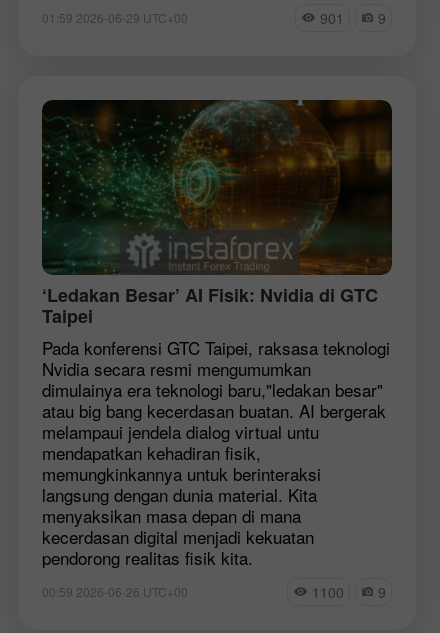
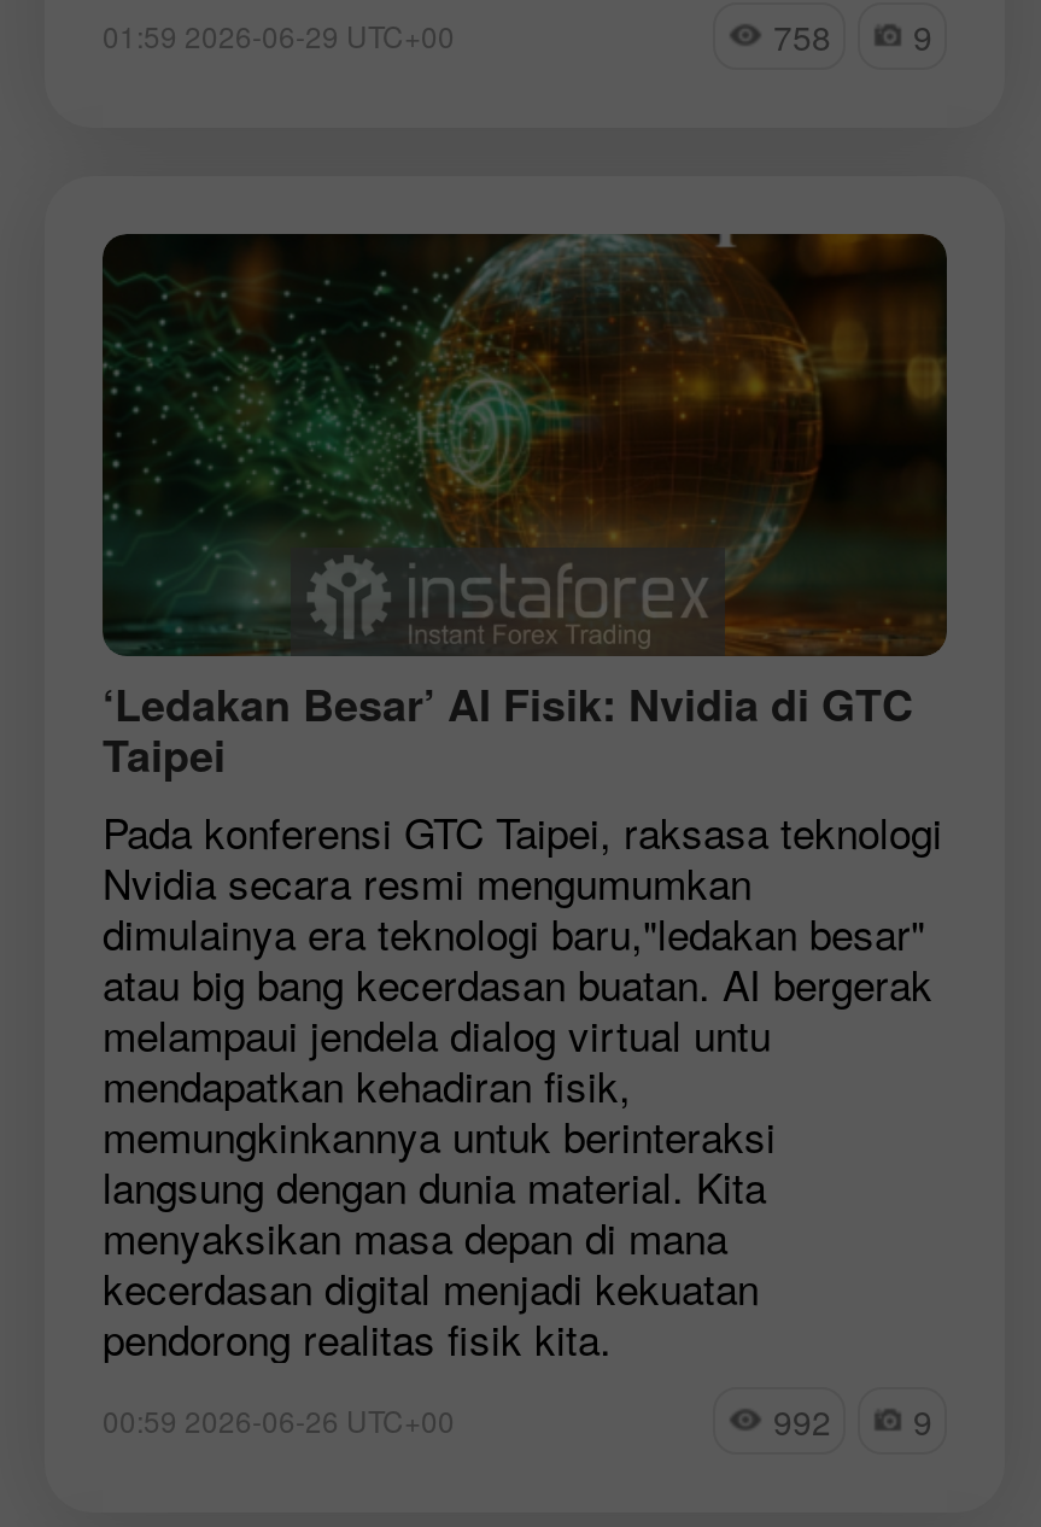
[320,8,386,28] 901 9 -> [773,12,932,60] 758 9
[312,582,386,602] 1100 9 -> [773,1397,932,1445] 992 9

